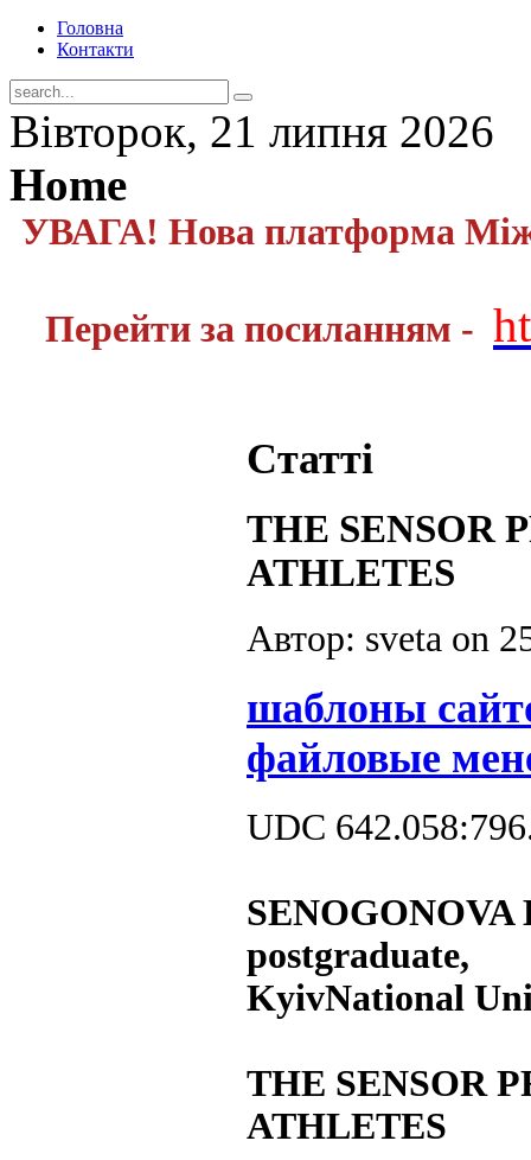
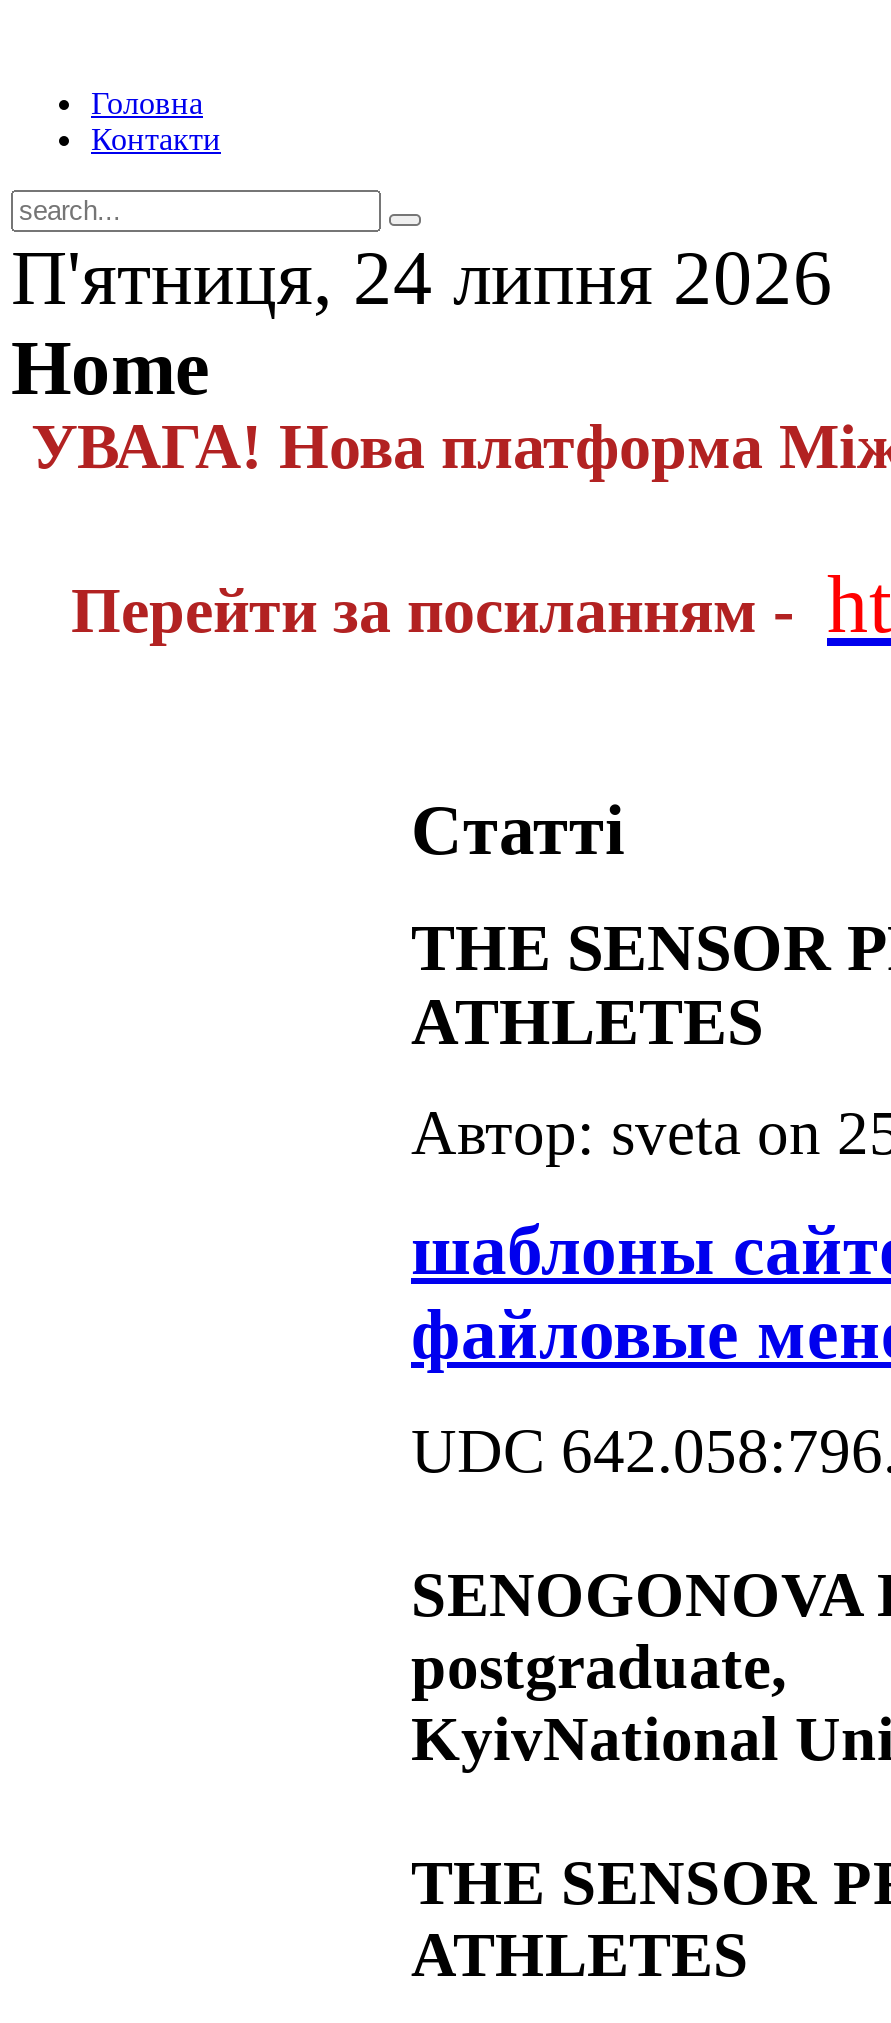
[9,106,494,157] Вівторок, 21 липня 2026 -> [11,234,833,320] П'ятниця, 24 липня 2026

